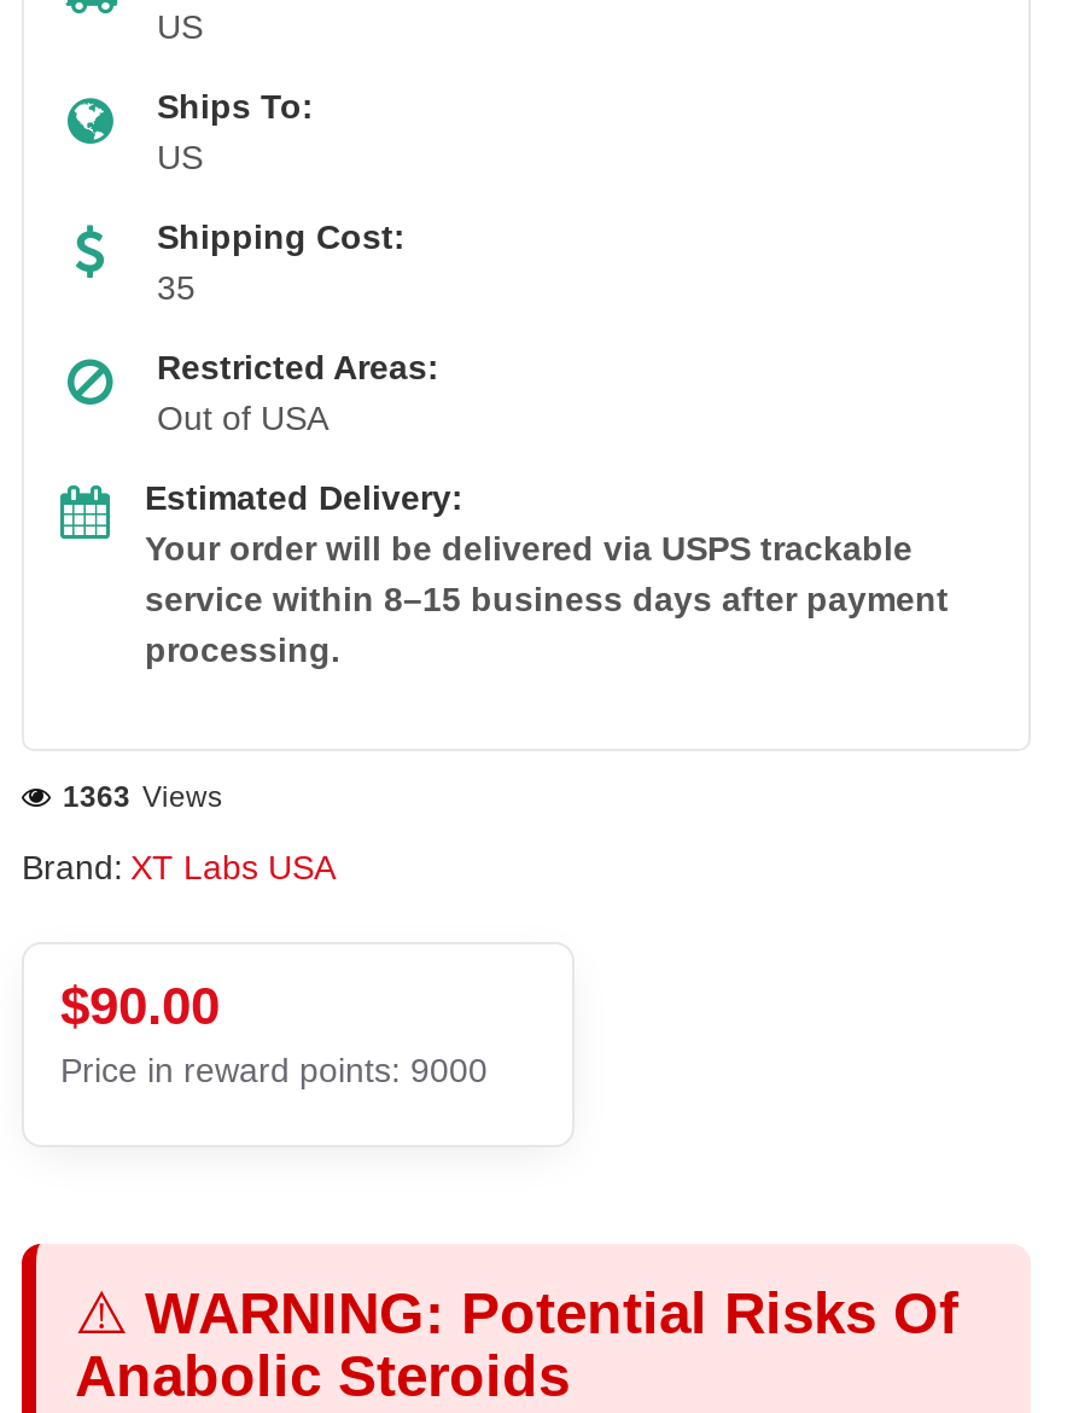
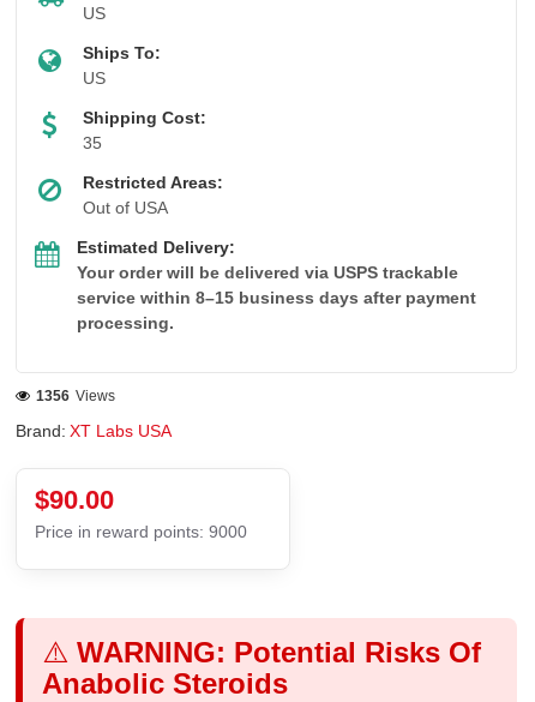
[63,779,222,813] 1363 Views -> [36,387,115,404] 1356 Views

